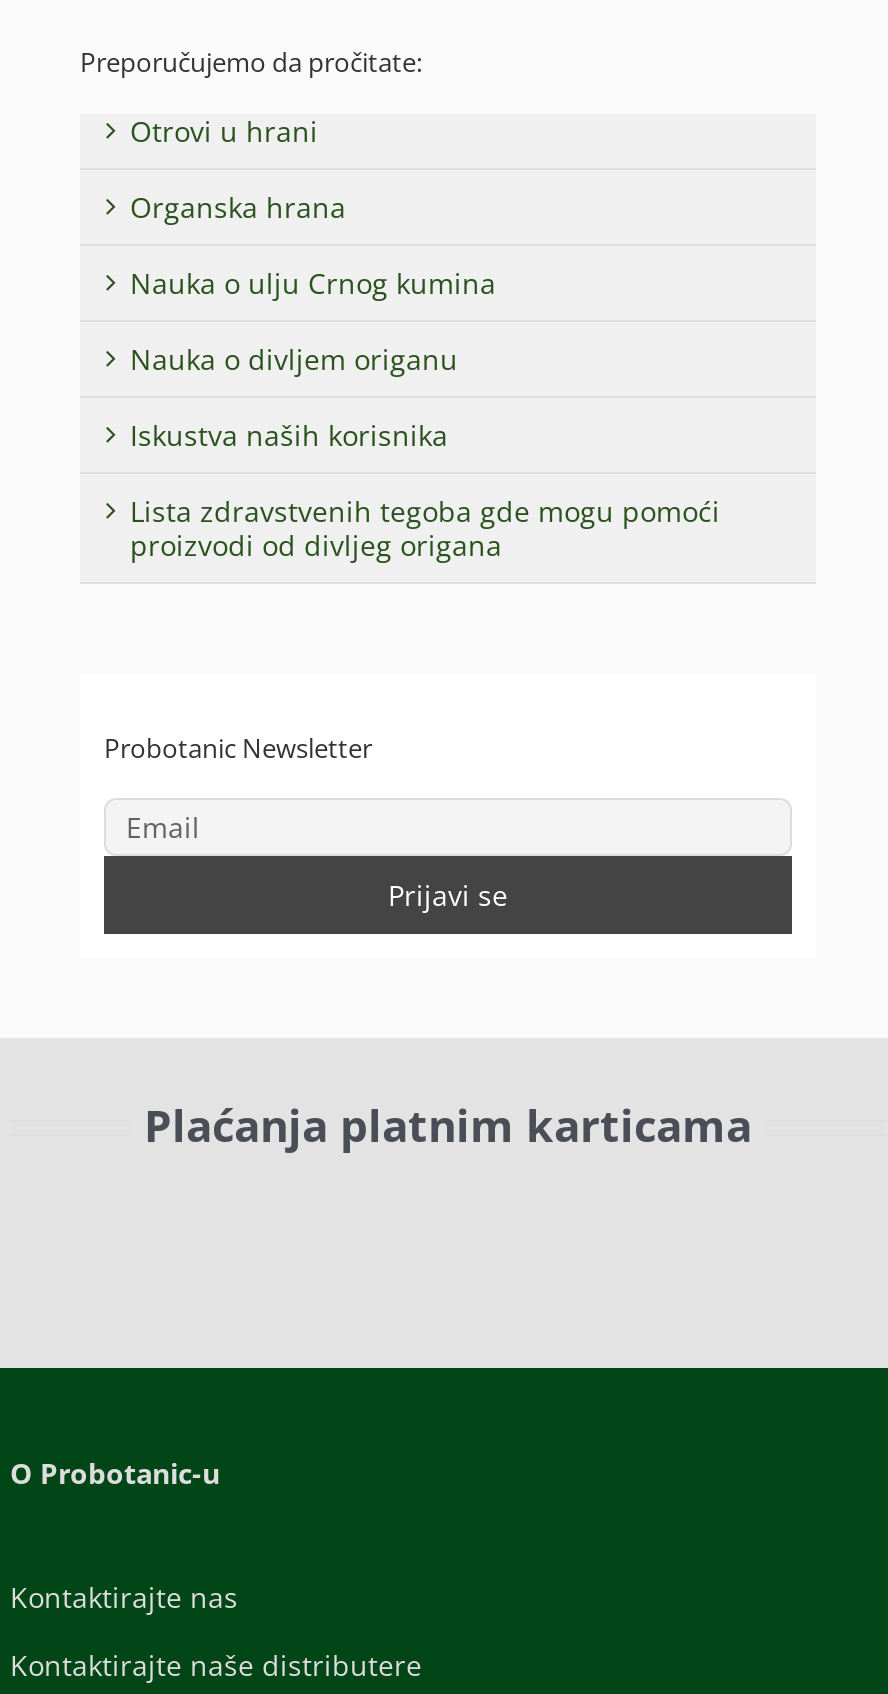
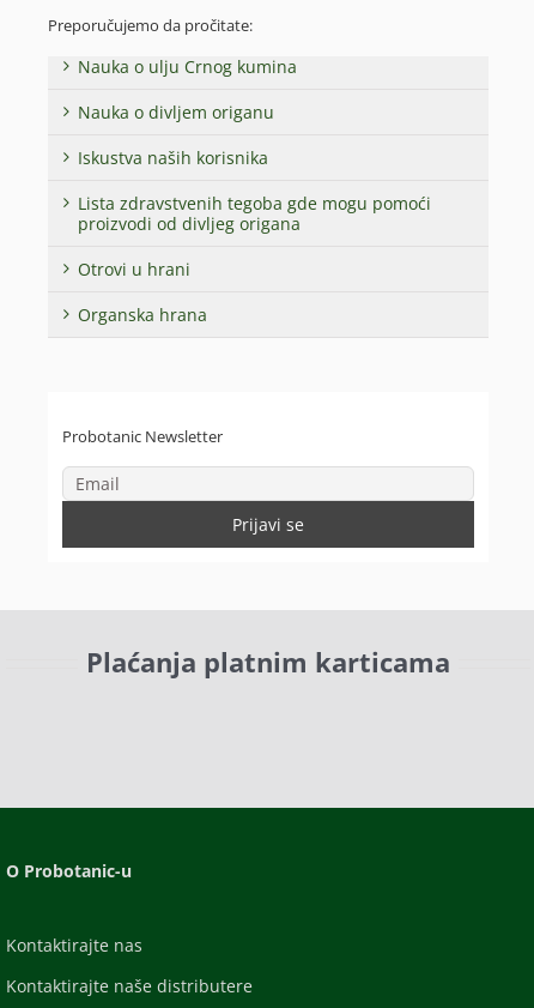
moved [130,111,346,225] -> [78,257,207,326]: Otrovi u hrani | Organska hrana
moved [130,263,720,563] -> [78,55,431,235]: Nauka o ulju Crnog kumina | Nauka o divljem origanu | Iskustva naših korisnika | Lista zdravstvenih tegoba gde mogu pomoći | proizvodi od divljeg origana

